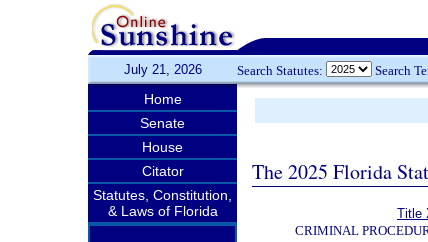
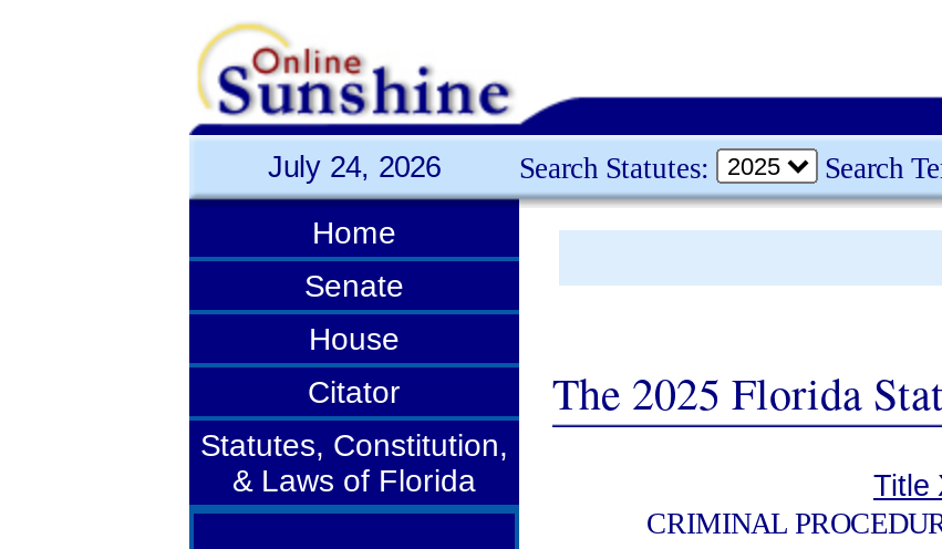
[123,62,201,77] July 21, 2026 -> [268,151,441,184] July 24, 2026

